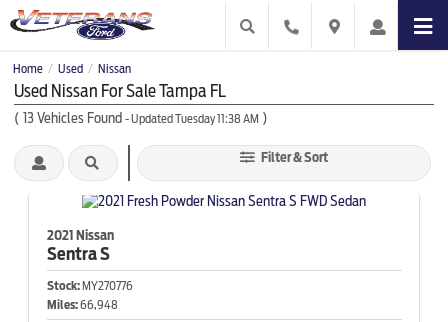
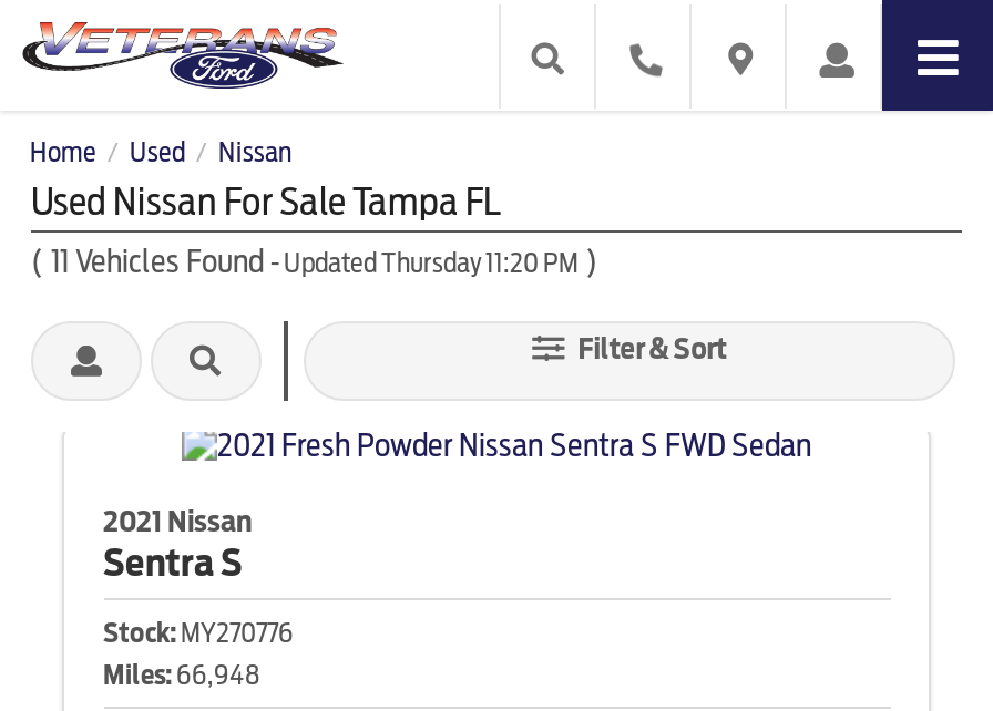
[14,110,268,126] (13 Vehicles Found - Updated Tuesday 11:38 AM) -> [31,244,598,279] (11 Vehicles Found - Updated Thursday 11:20 PM)

